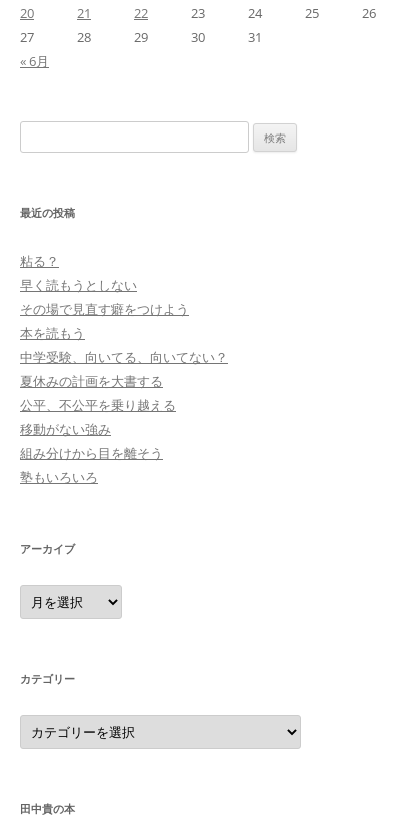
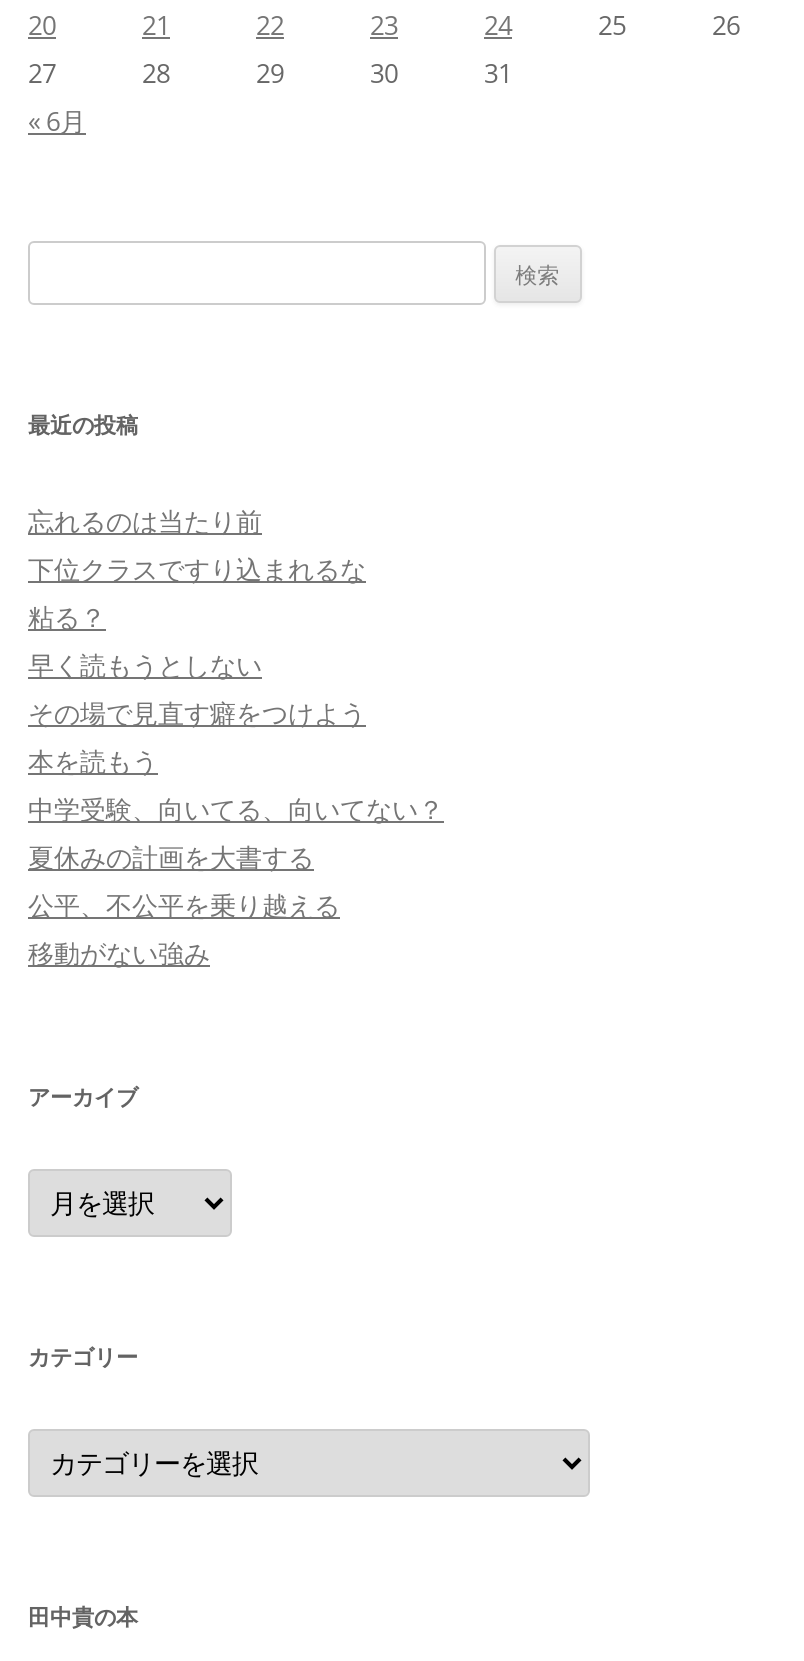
none -> [28,503,366,587] 忘れるのは当たり前 | 下位クラスですり込まれるな
moved [20,252,228,438] -> [28,599,444,971]: 粘る？ | 早く読もうとしない | 本を読もう | 中学受験、向いてる、向いてない？ | 夏休みの計画を大書する | 公平、不公平を乗り越える | 移動がない強み
[20,444,163,486] 組み分けから目を離そう | 塾もいろいろ -> none

